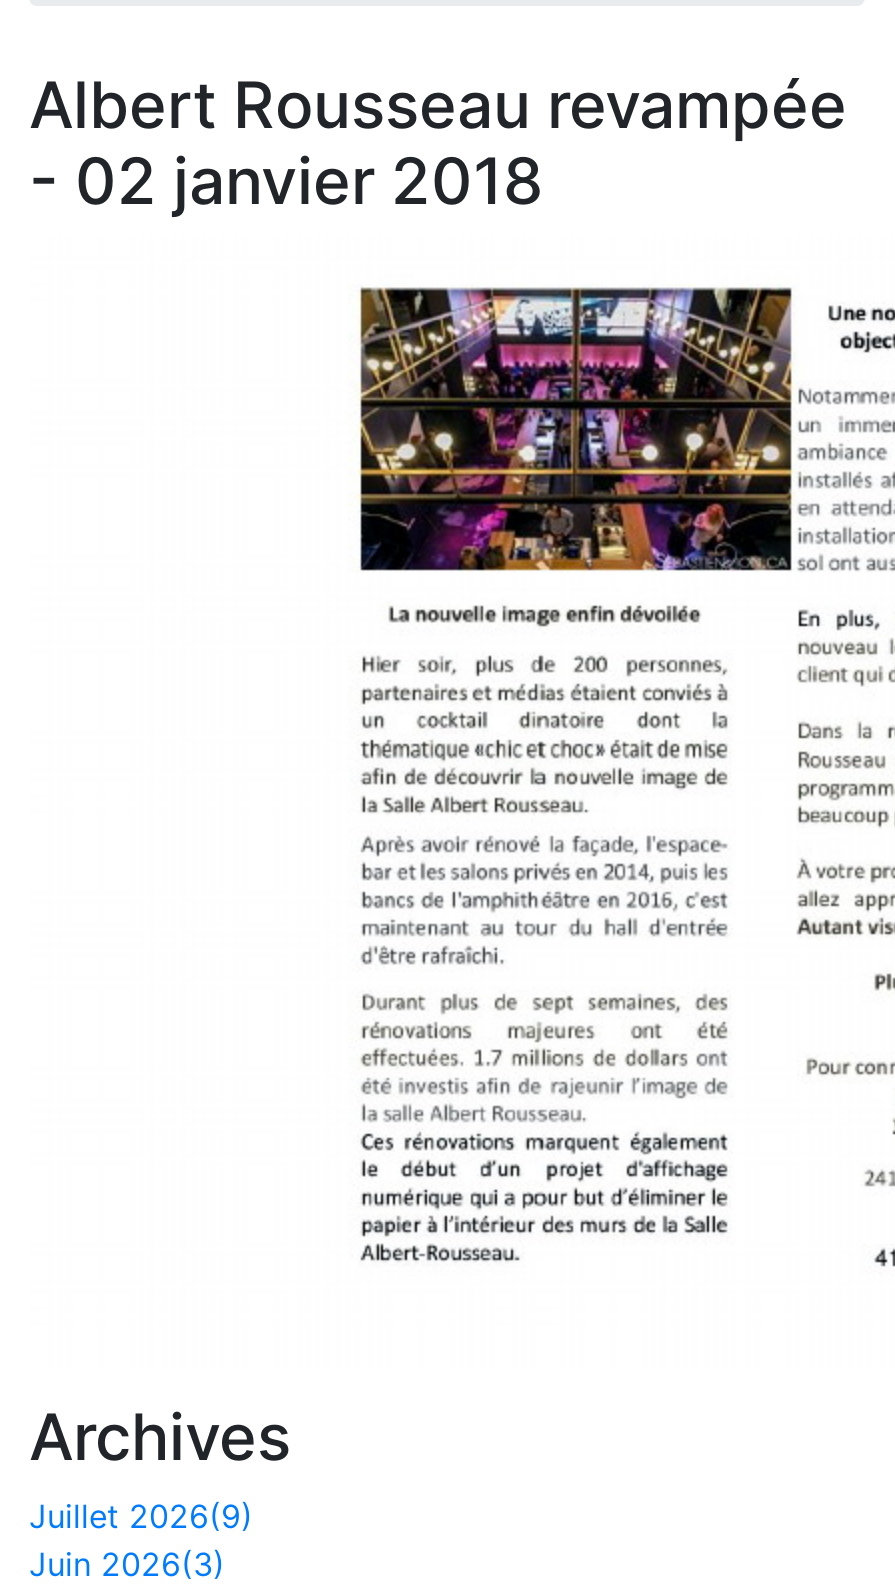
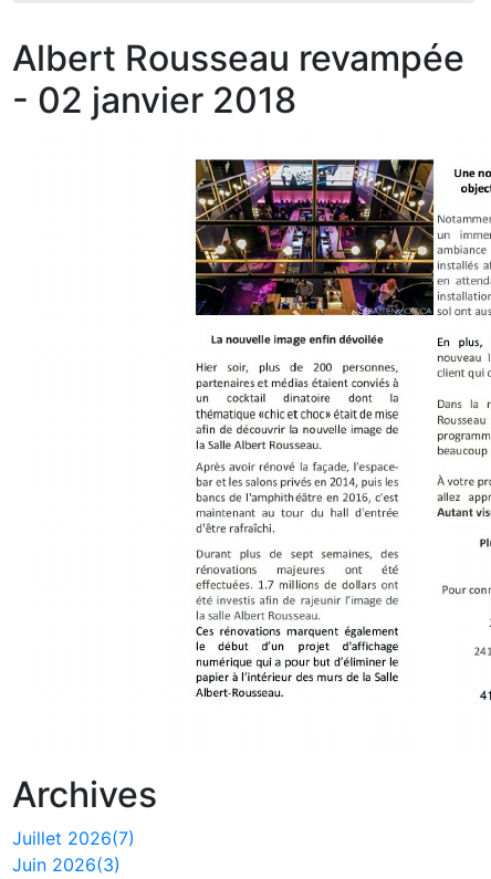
[29,1496,253,1536] Juillet 2026(9) -> [12,827,135,849] Juillet 2026(7)

